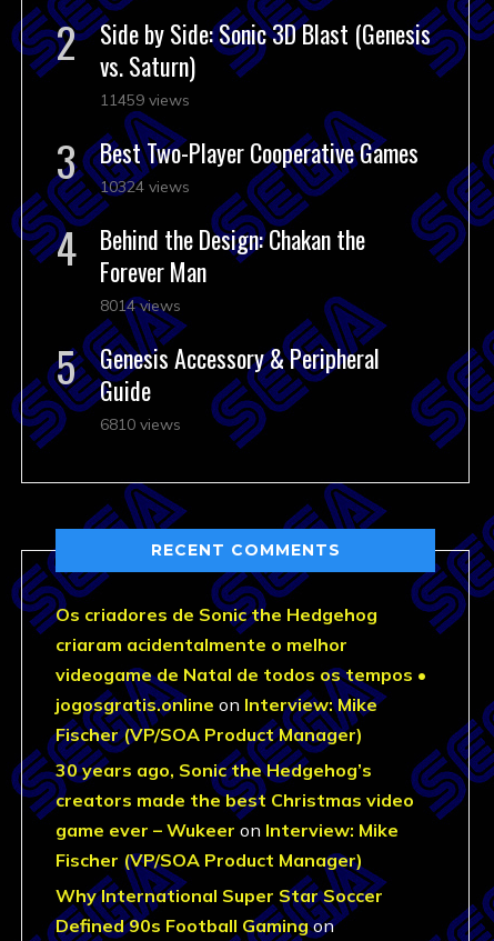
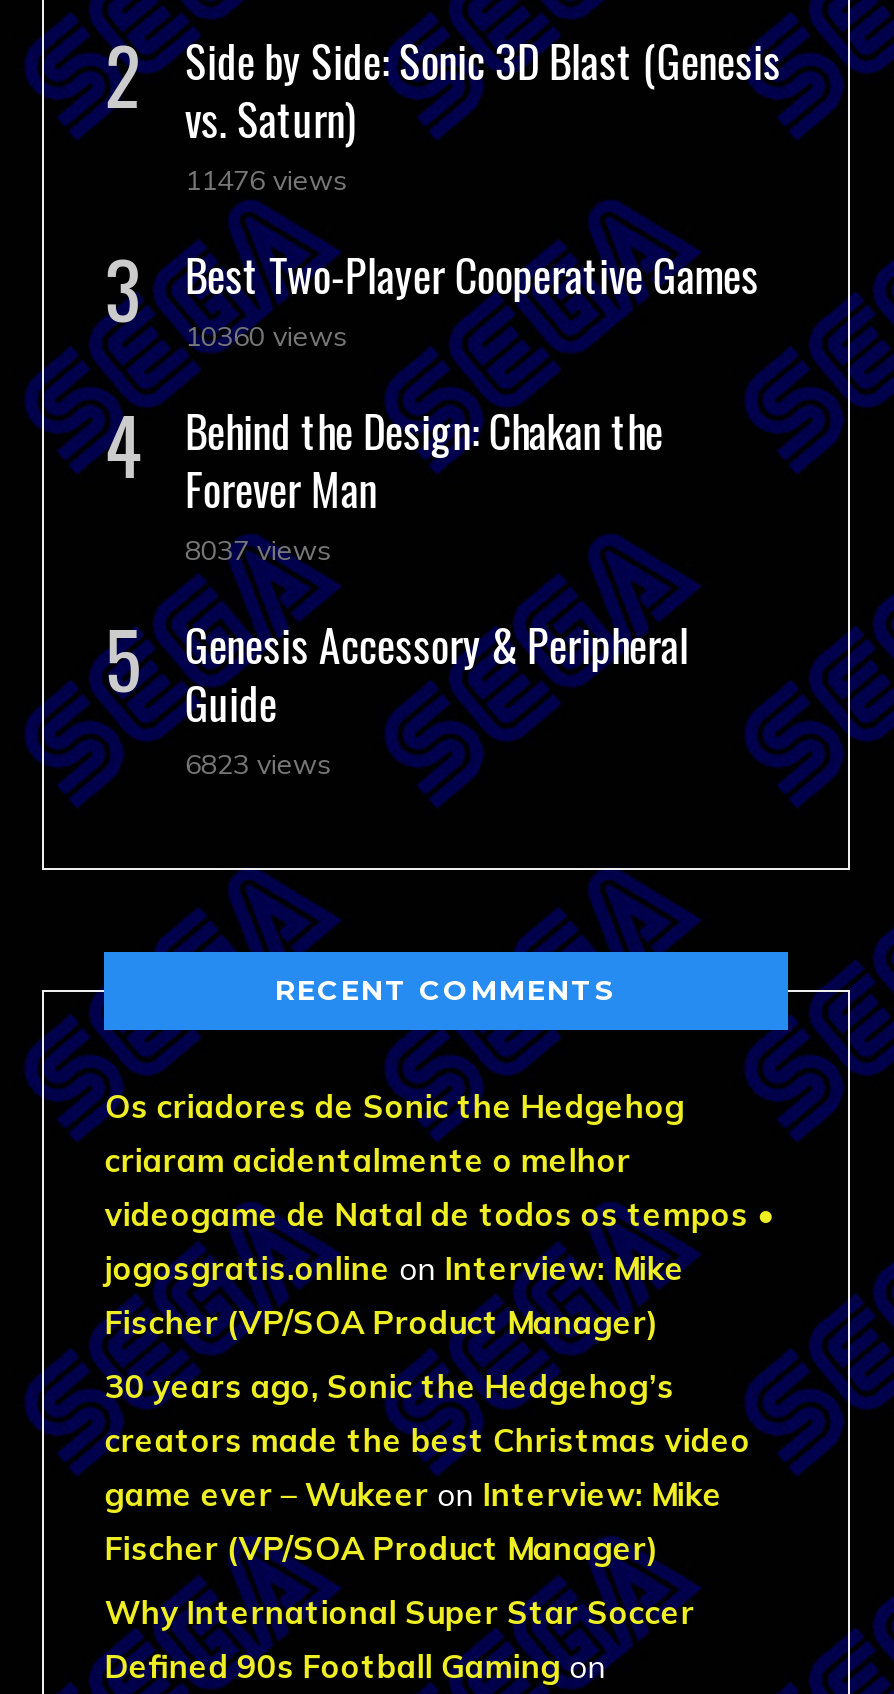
[100,90,190,110] 11459 views -> [185,162,347,198] 11476 views
[100,177,190,197] 10324 views -> [185,318,347,354] 10360 views
[100,295,181,315] 8014 views -> [185,532,331,568] 8037 views
[100,414,181,434] 6810 views -> [185,746,331,782] 6823 views

